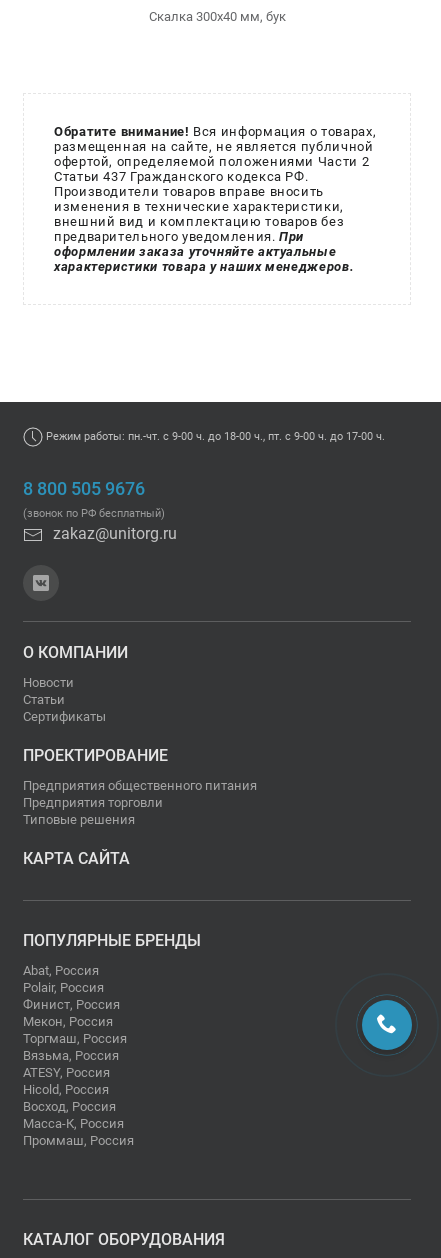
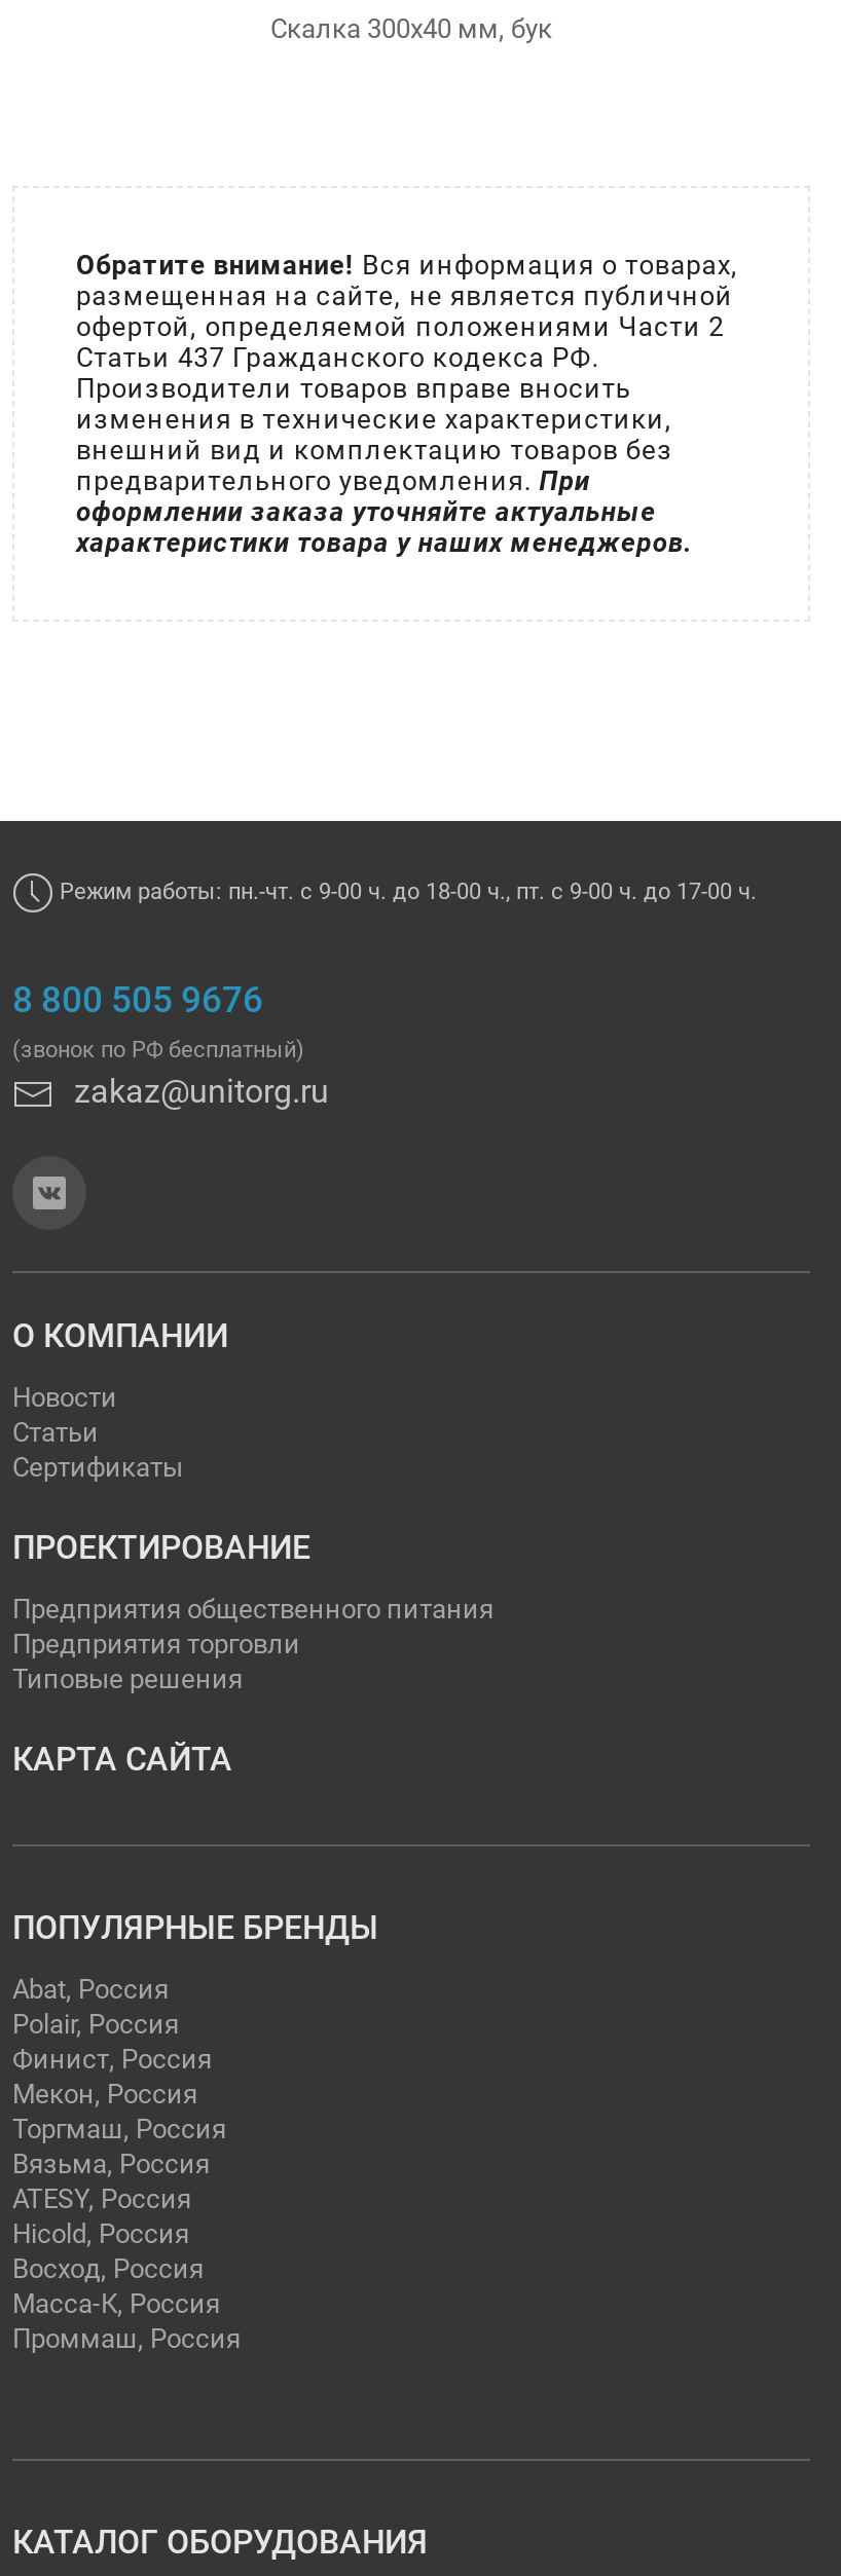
[361,999,413,1051] [image] -> none

